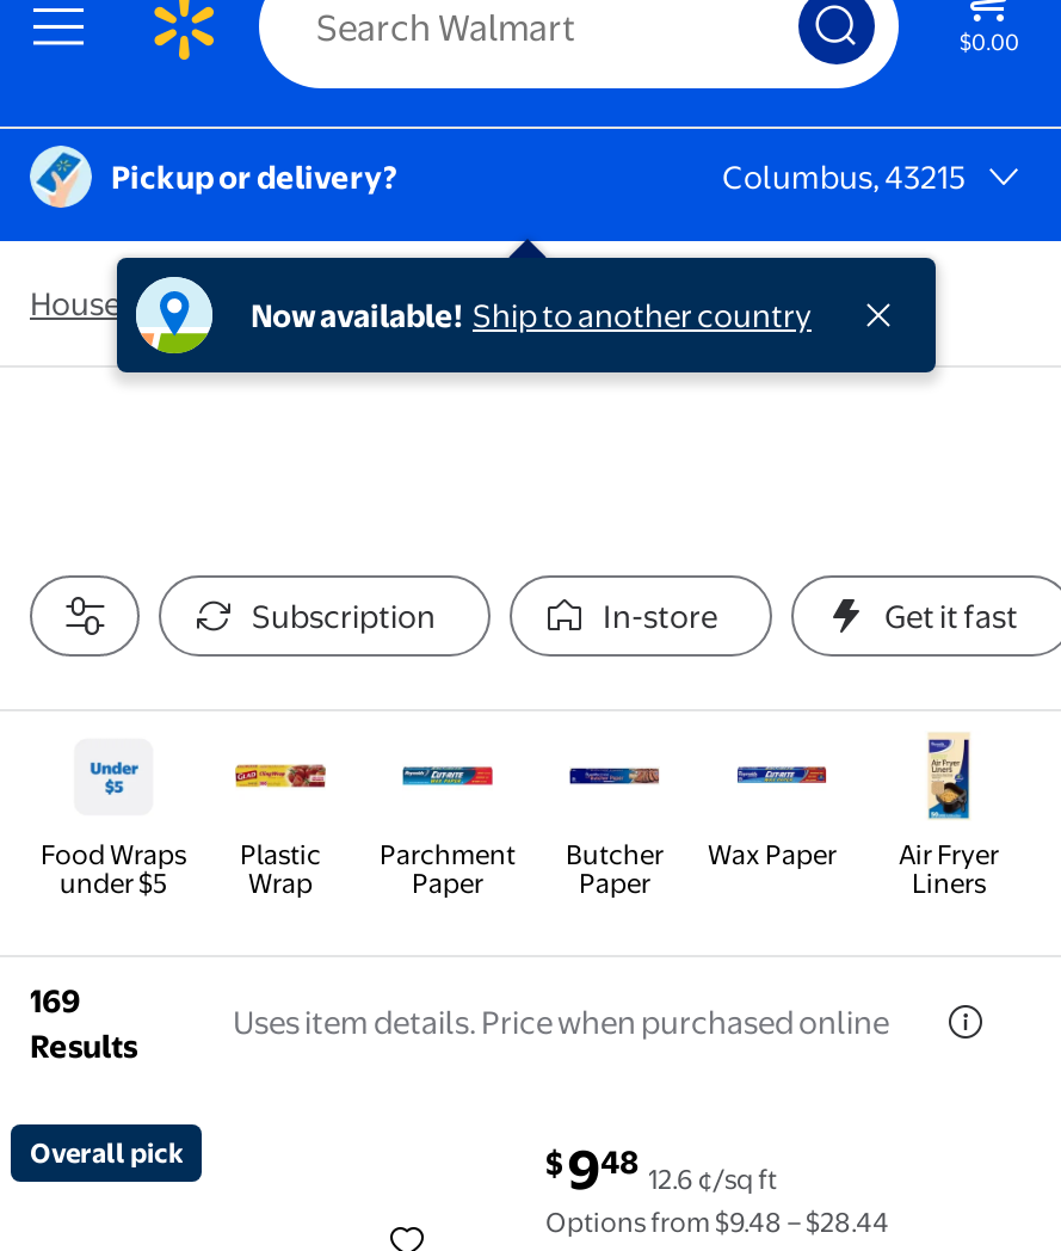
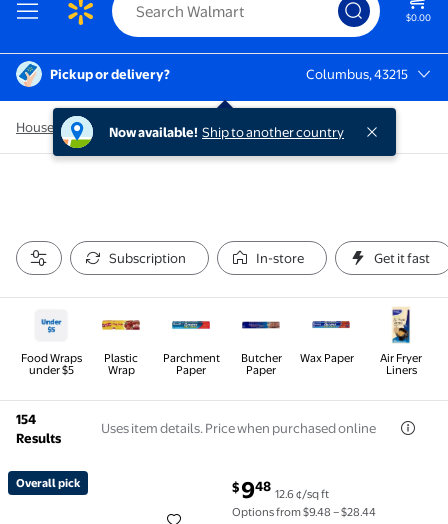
[30,981,80,1019] 169 -> [16,411,36,427] 154

